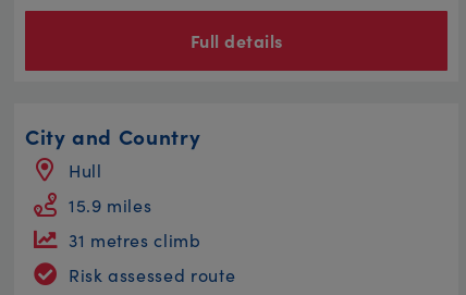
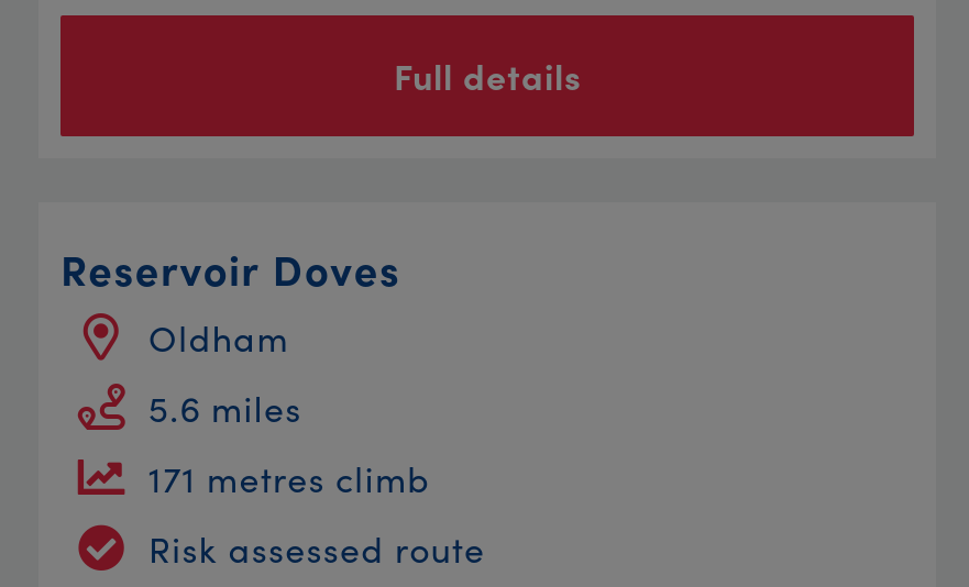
[25,120,201,181] City and Country | Hull -> [60,236,401,359] Reservoir Doves | Oldham
[69,192,152,216] 15.9 miles -> [148,381,302,430] 5.6 miles
[69,227,201,251] 31 metres climb -> [148,452,430,500] 171 metres climb

